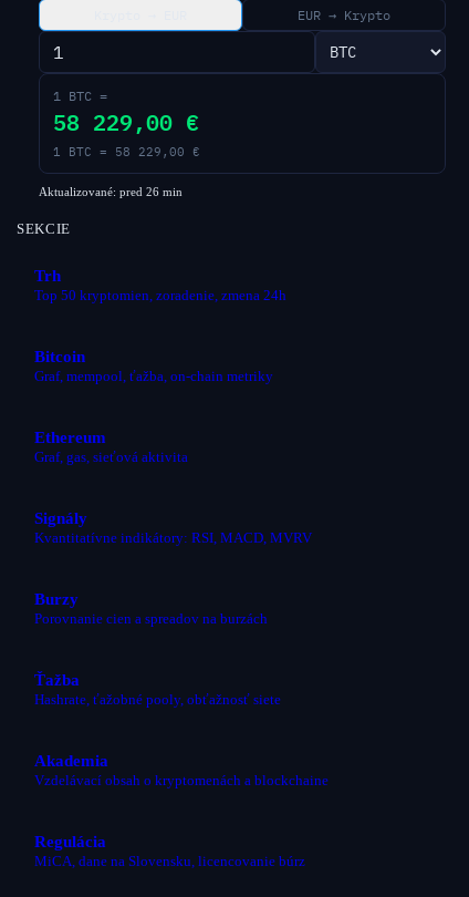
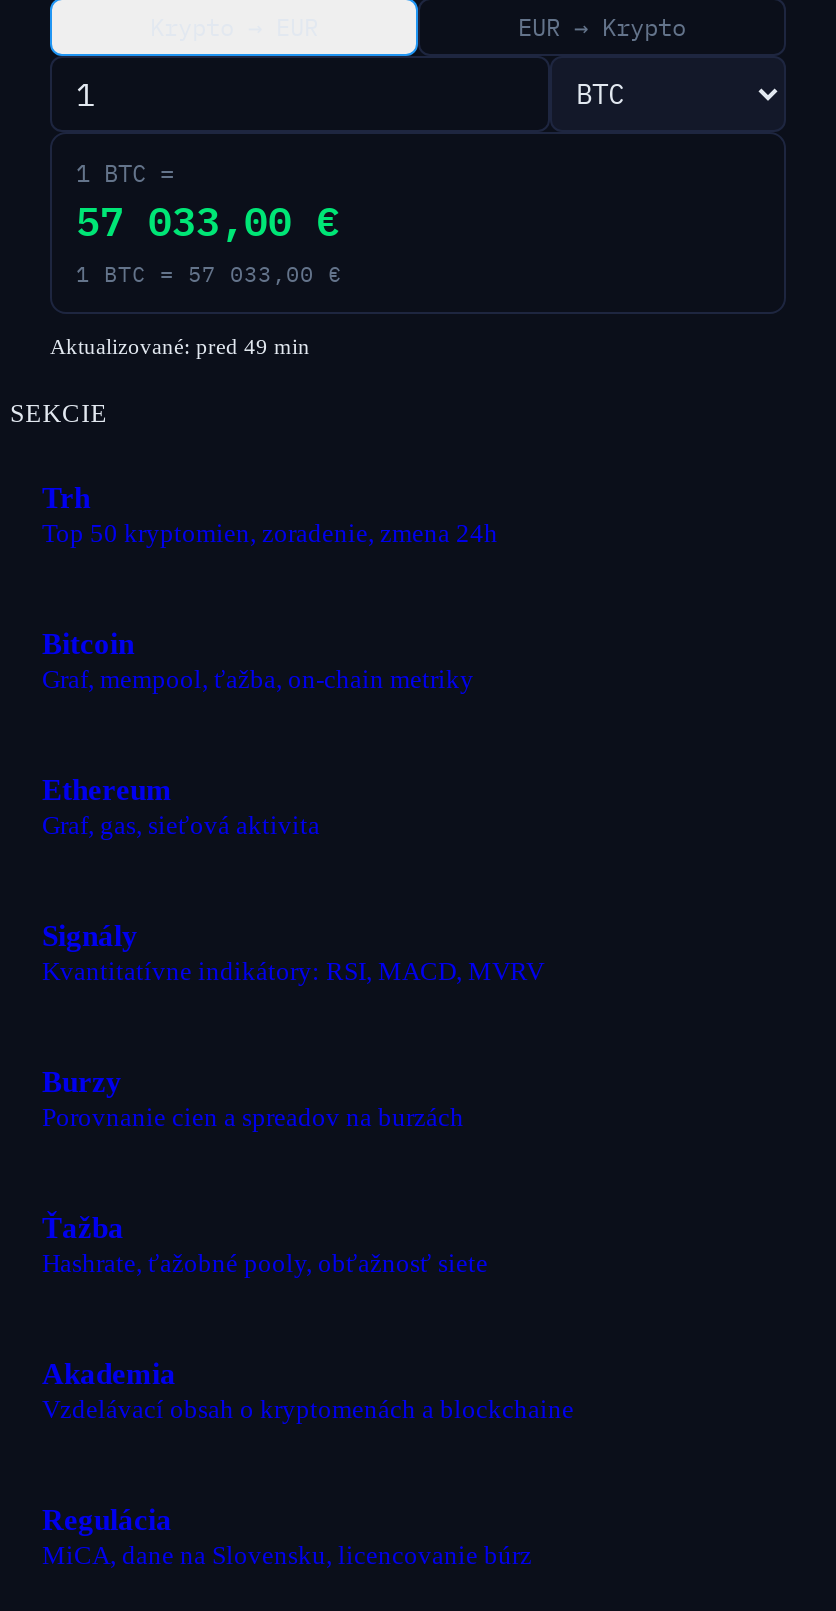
[53,104,199,140] 58 229,00 € -> [76,188,340,252] 57 033,00 €
[53,144,200,159] 1 BTC = 58 229,00 € -> [76,260,342,288] 1 BTC = 57 033,00 €
[39,185,183,198] Aktualizované: pred 26 min -> [50,334,310,358] Aktualizované: pred 49 min

